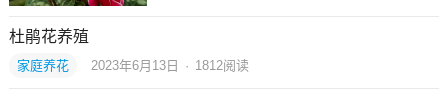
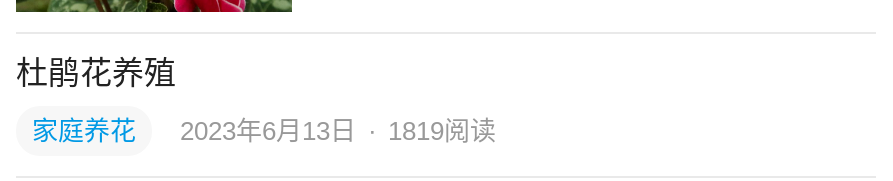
[17,58,249,73] 家庭养花 2023年6月13日 · 1812阅读 -> [32,116,496,146] 家庭养花 2023年6月13日 · 1819阅读

